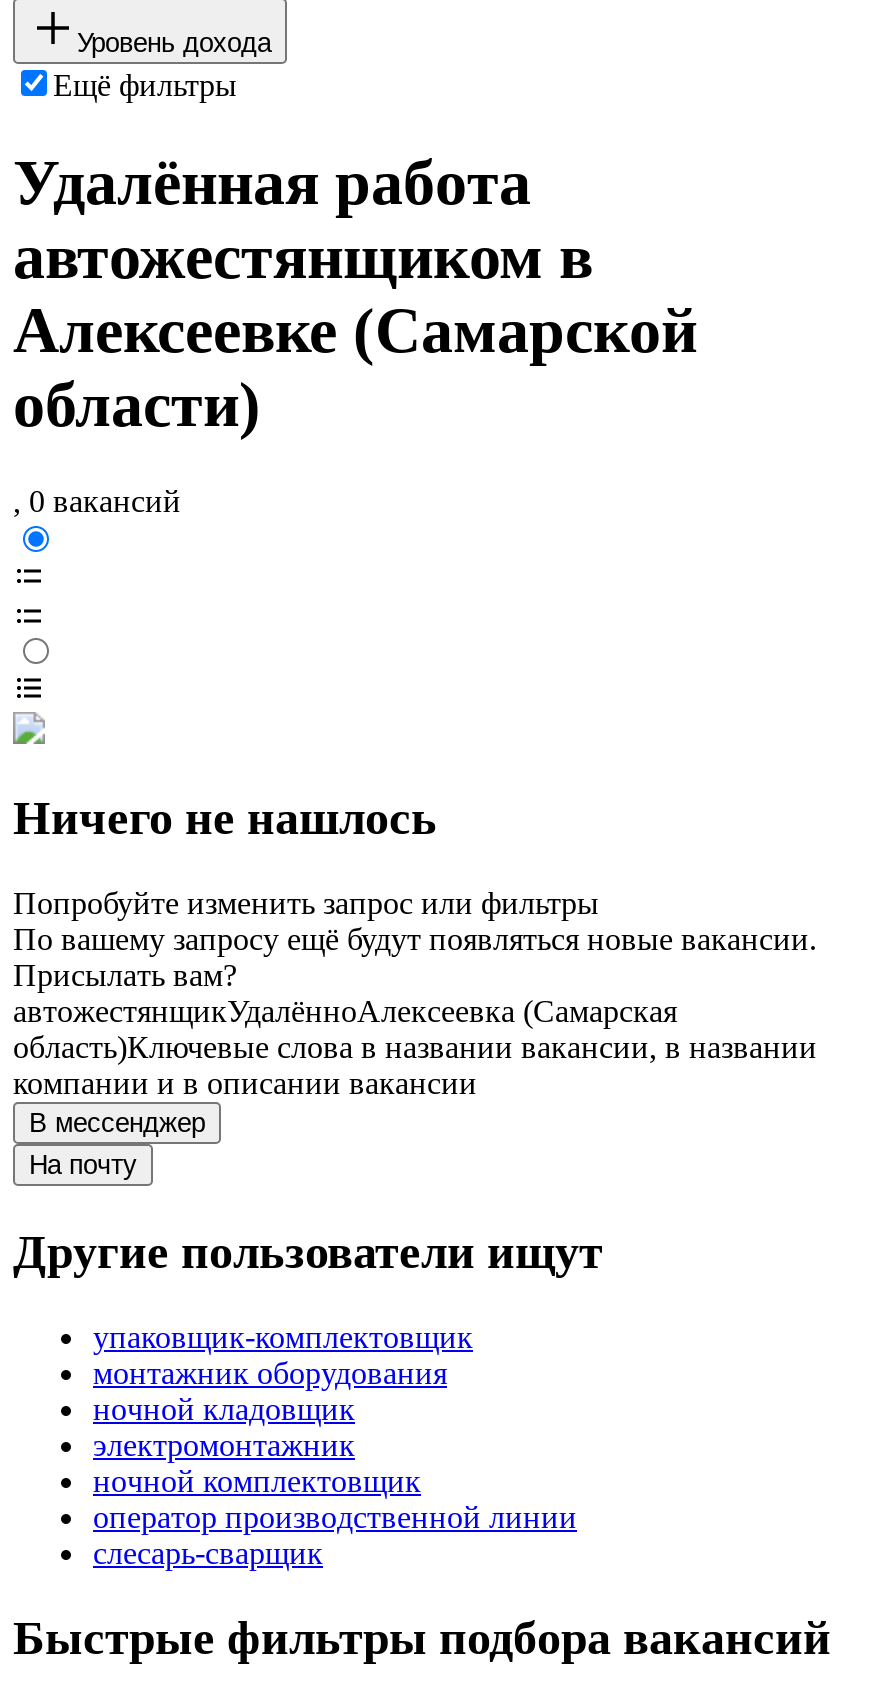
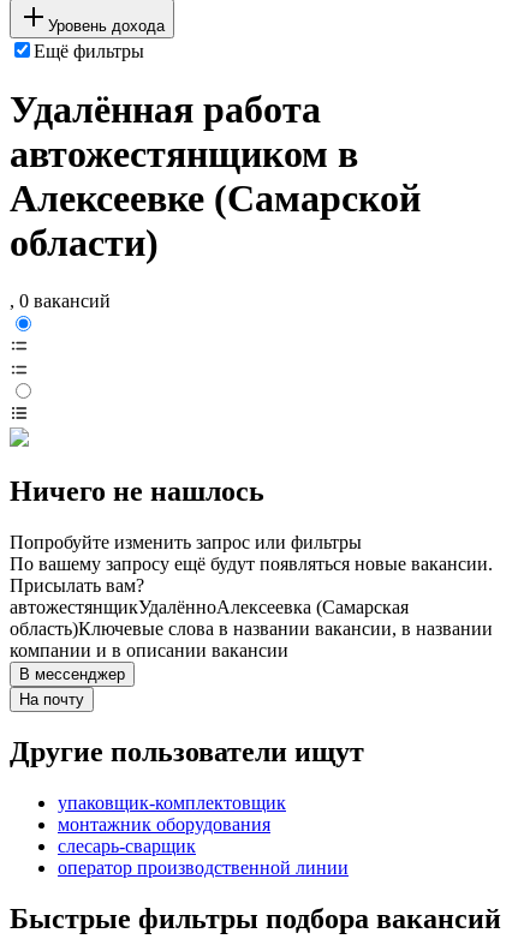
[93,1392,421,1498] ночной кладовщик | электромонтажник | ночной комплектовщик -> none
moved [93,1500,577,1534] -> [58,857,349,878]: оператор производственной линии
moved [93,1536,323,1570] -> [58,836,196,856]: слесарь-сварщик

